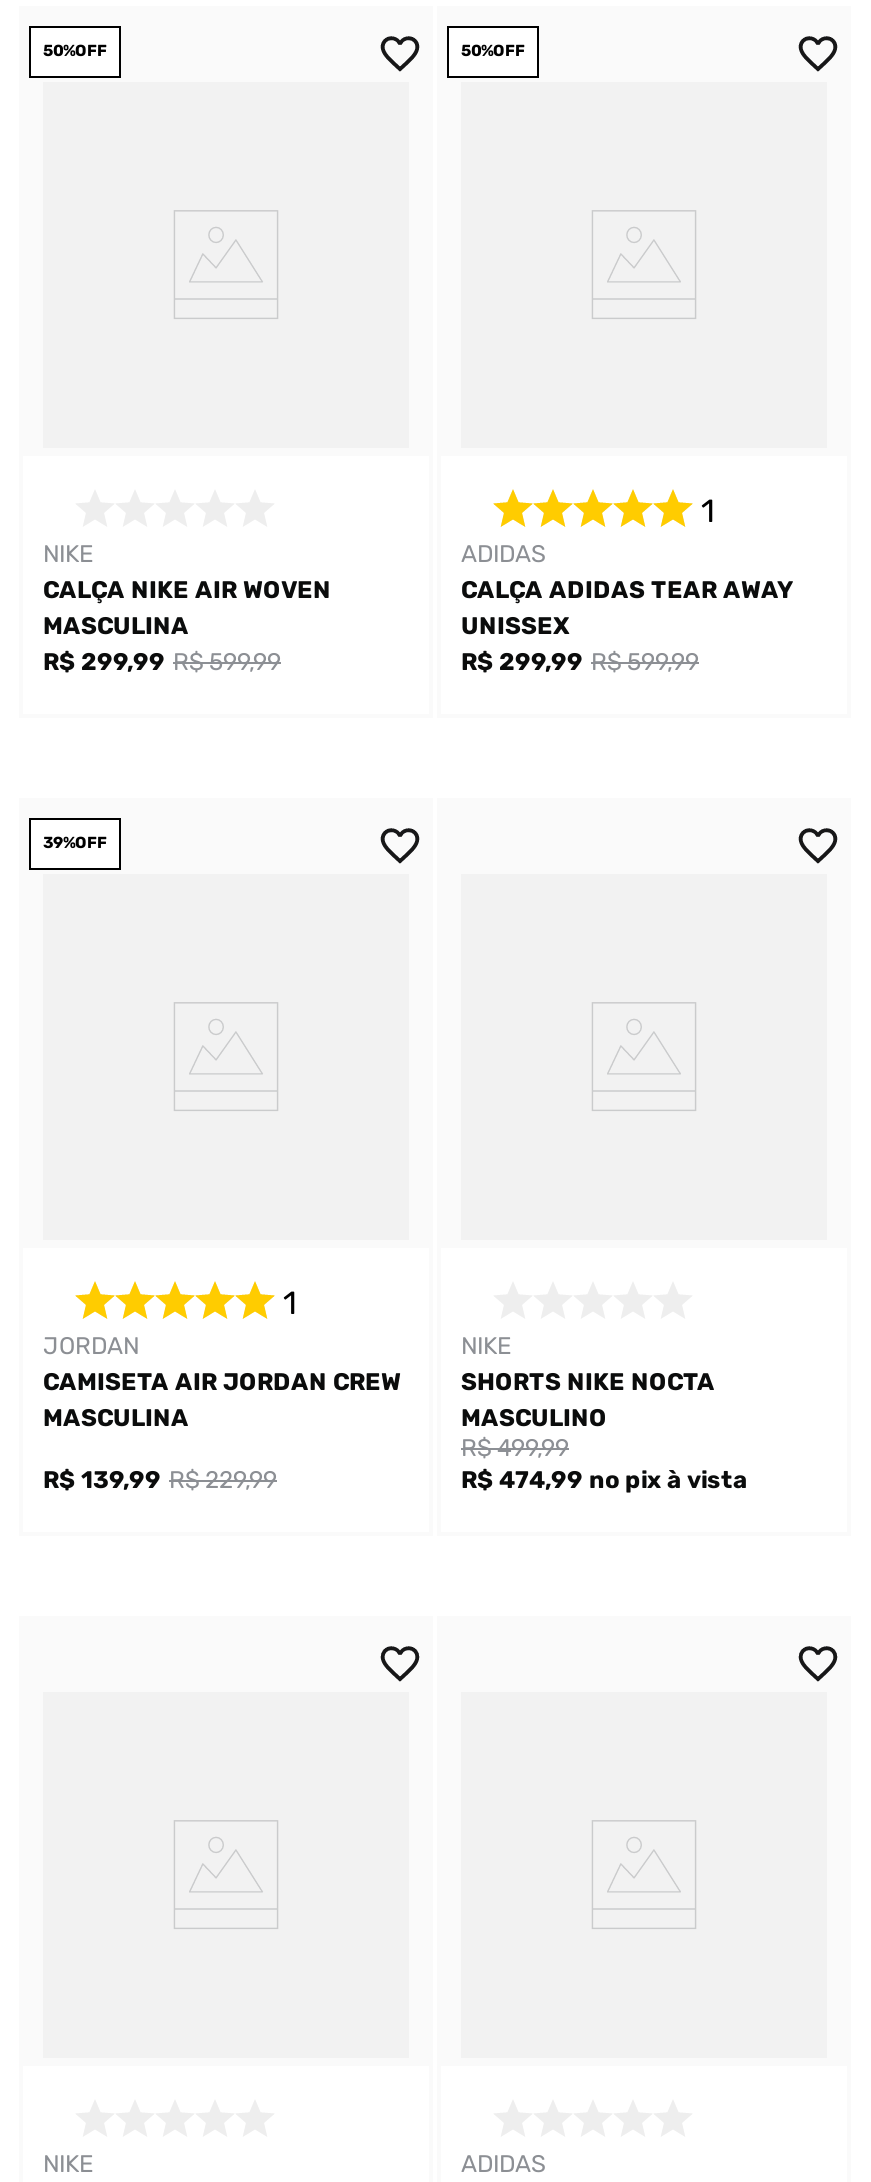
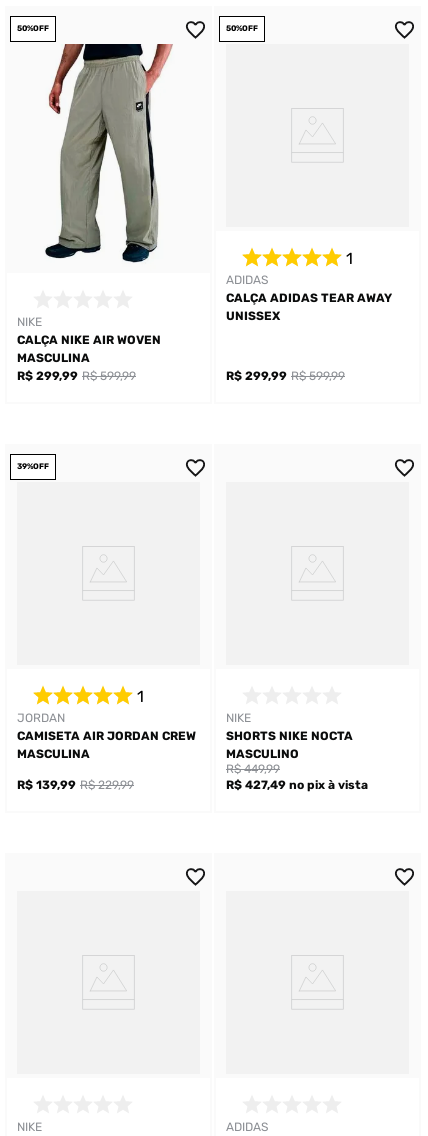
none -> [44,43,173,263] [image]
[461,1434,569,1462] R$ 499,99 -> [226,761,280,775] R$ 449,99
[461,1466,747,1494] R$ 474,99 no pix à vista -> [226,777,368,791] R$ 427,49 no pix à vista

